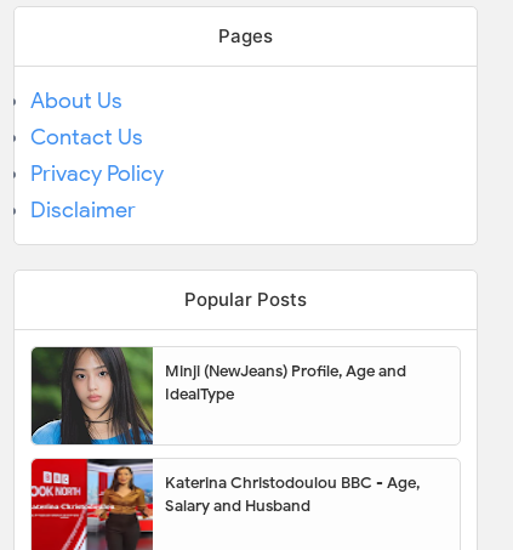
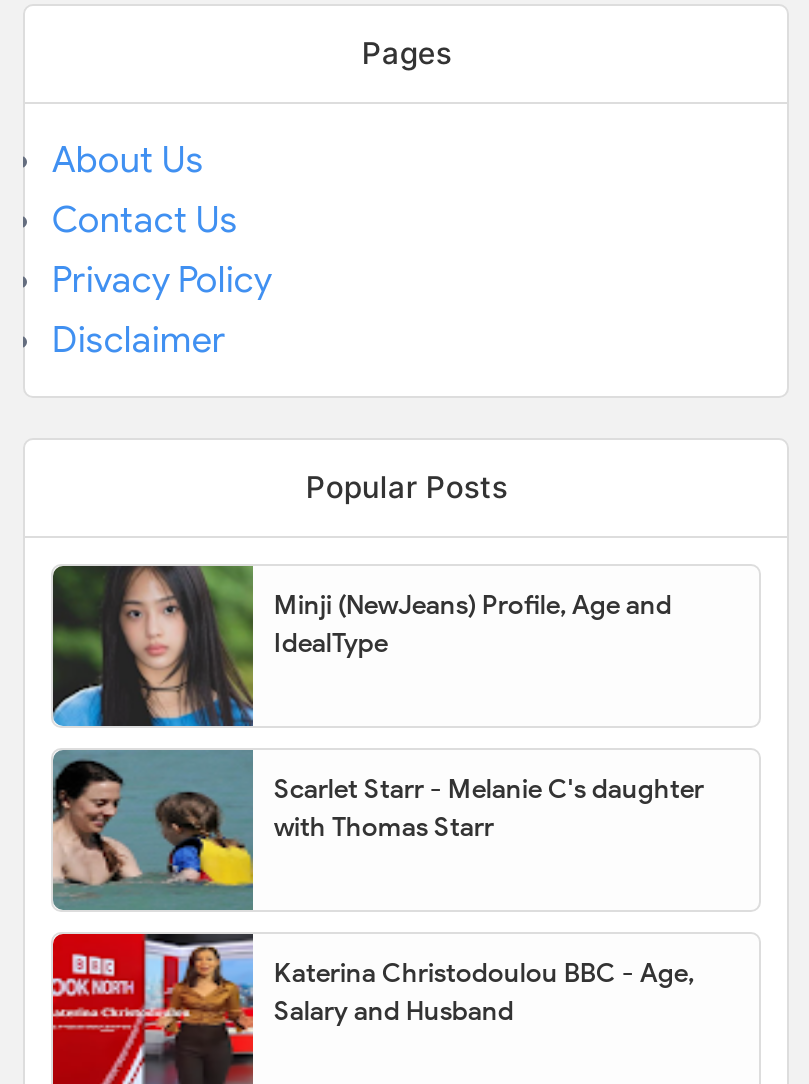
none -> [51,748,704,912] [image] | Scarlet Starr - Melanie C's daughter | with Thomas Starr

